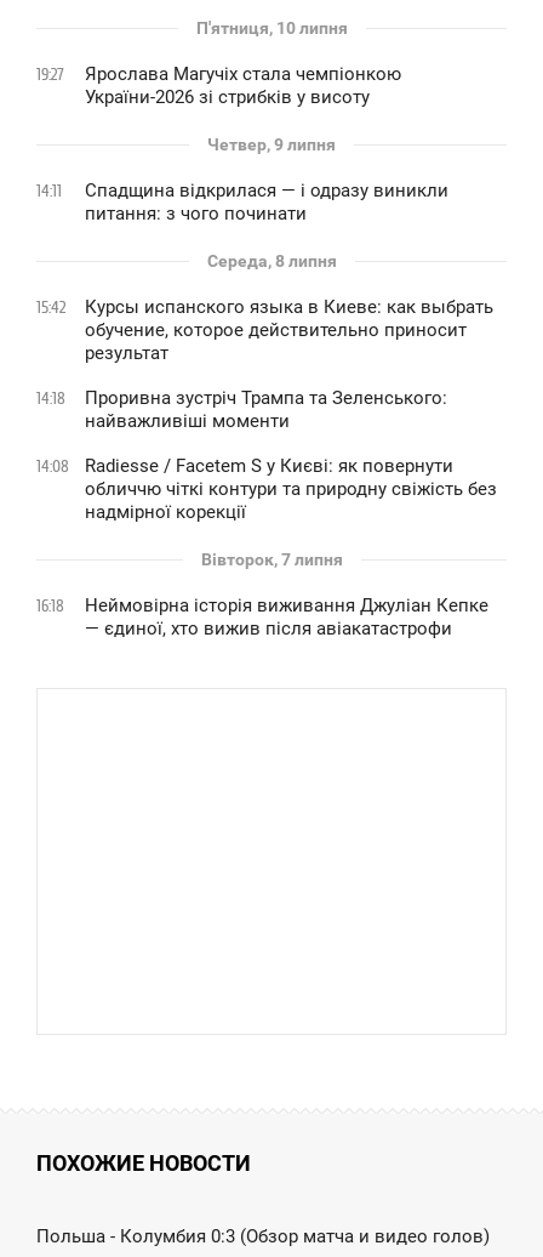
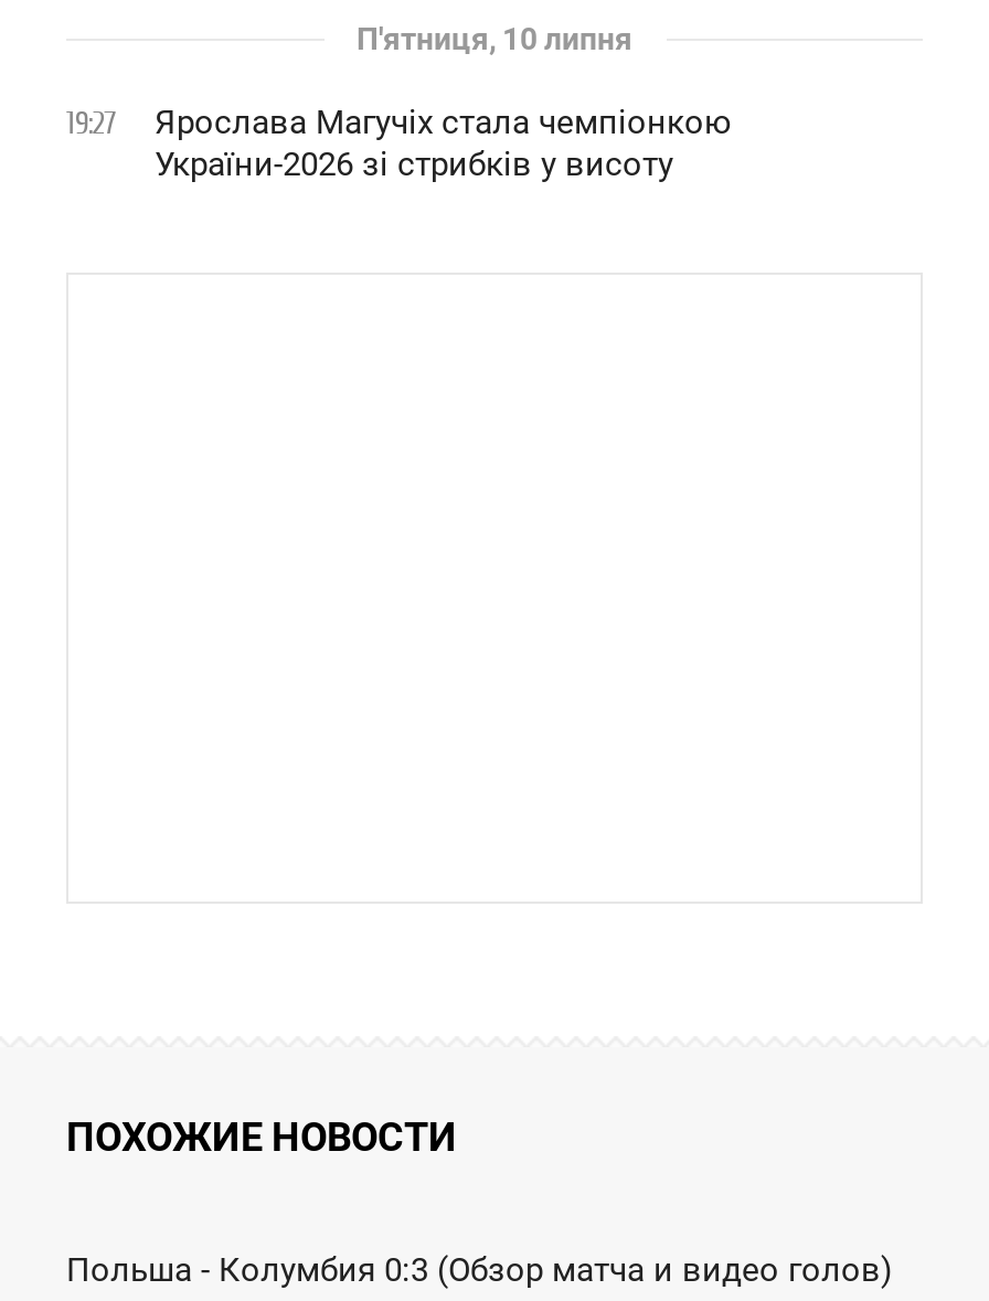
[36,135,497,640] Четвер, 9 липня | 14:11 | Спадщина відкрилася — і одразу виникли | питання: з чого починати | Середа, 8 липня | 15:42 | Курсы испанского языка в Киеве: как выбрать | обучение, которое действительно приносит | результат | 14:18 | Проривна зустріч Трампа та Зеленського: | найважливіші моменти | 14:08 | Radiesse / Facetem S у Києві: як повернути | обличчю чіткі контури та природну свіжість без | надмірної корекції | Вівторок, 7 липня | 16:18 | Неймовірна історія виживання Джуліан Кепке | — єдиної, хто вижив після авіакатастрофи -> none

